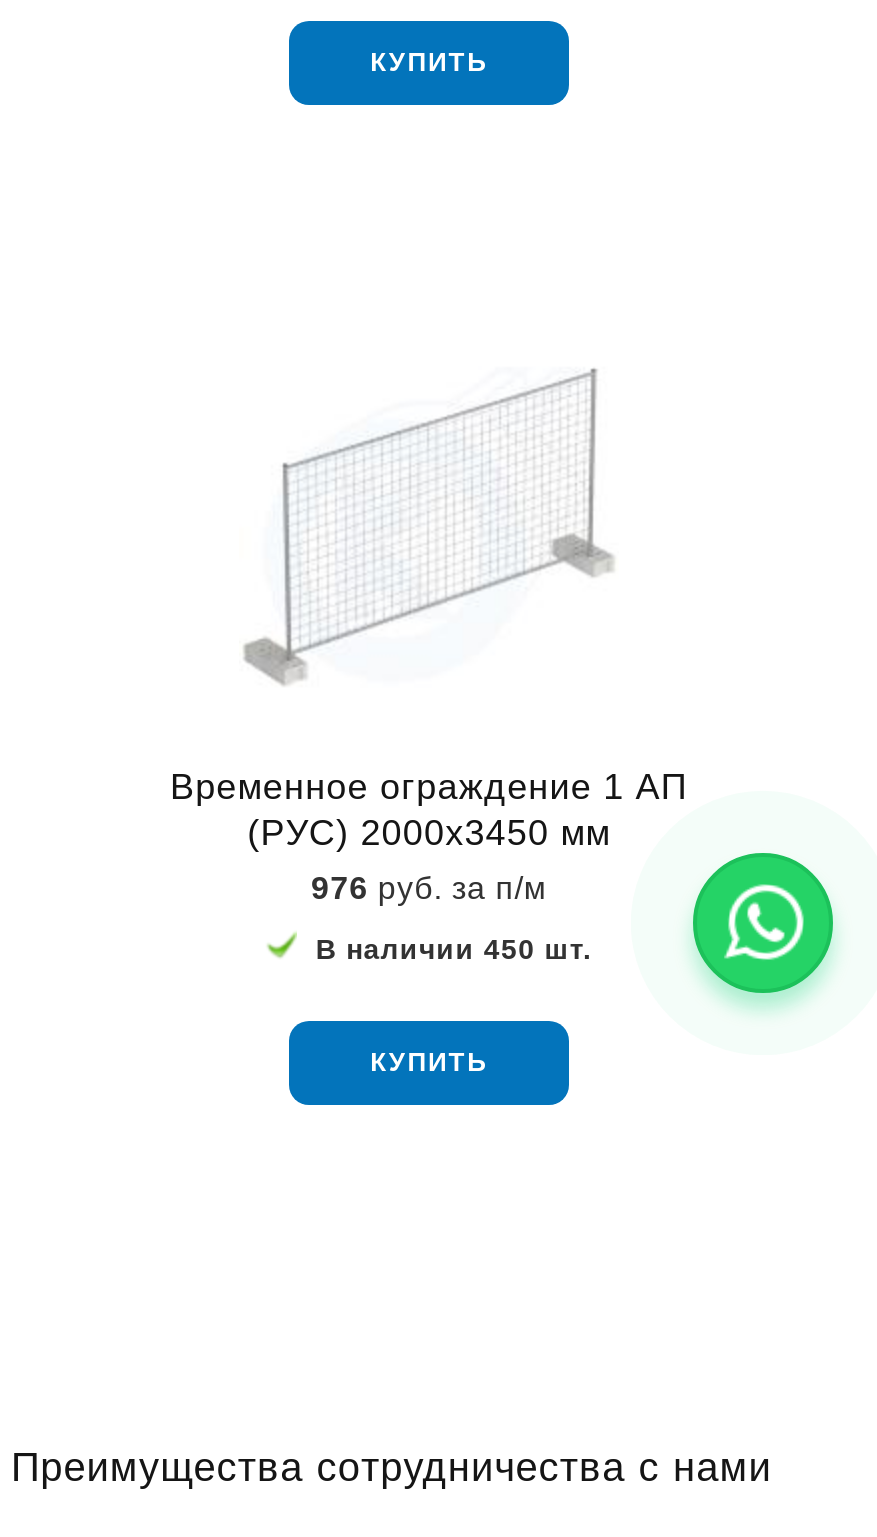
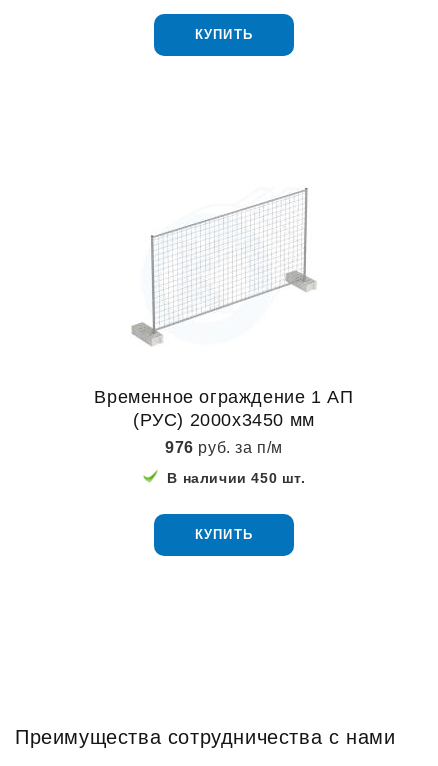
[687,851,839,1015] [image] -> none

